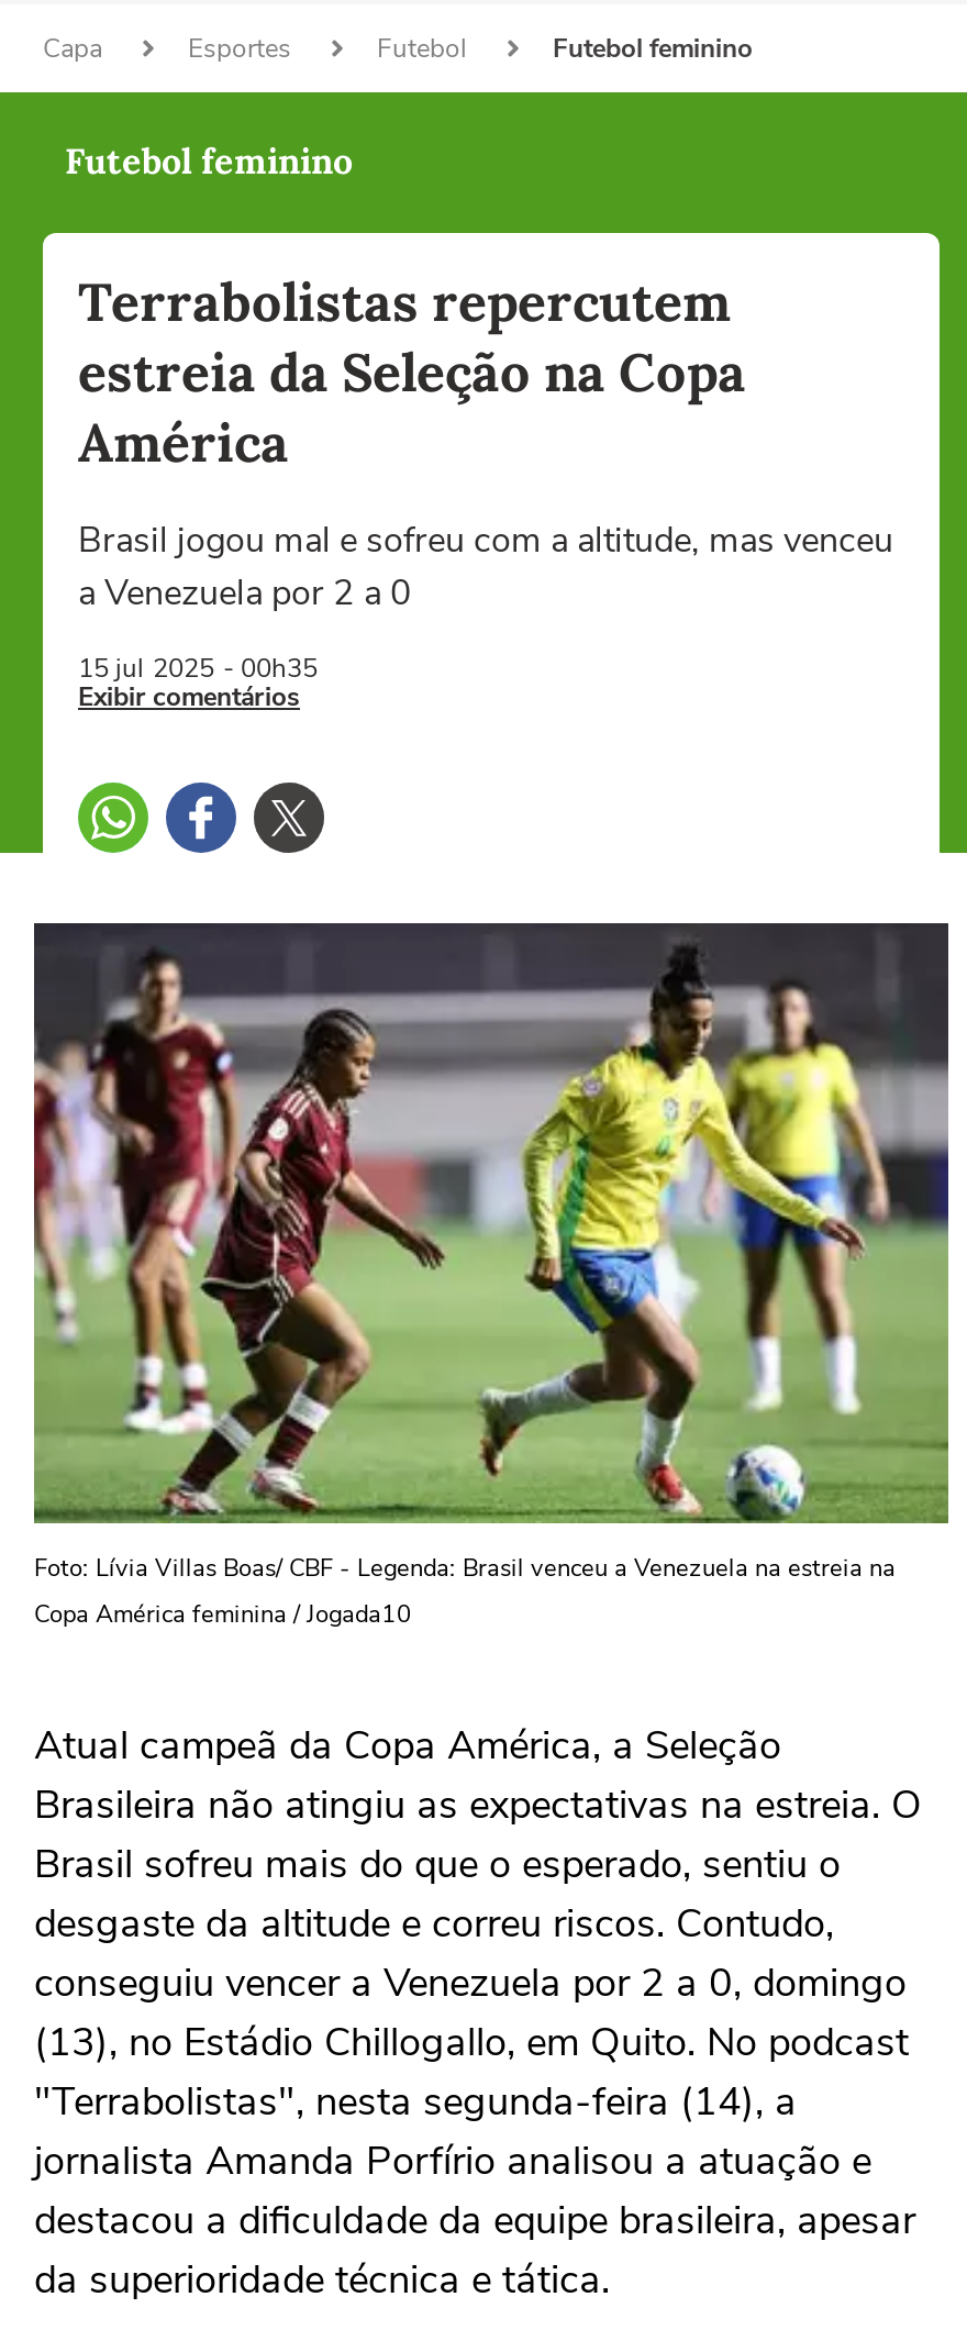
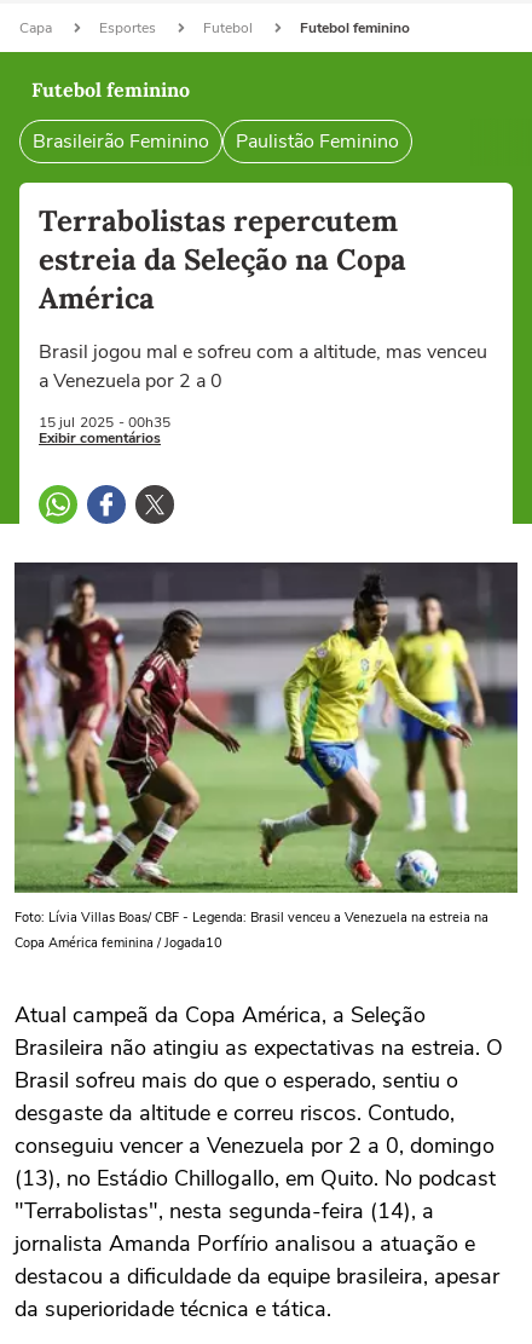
none -> [33,128,399,155] Brasileirão Feminino | Paulistão Feminino

